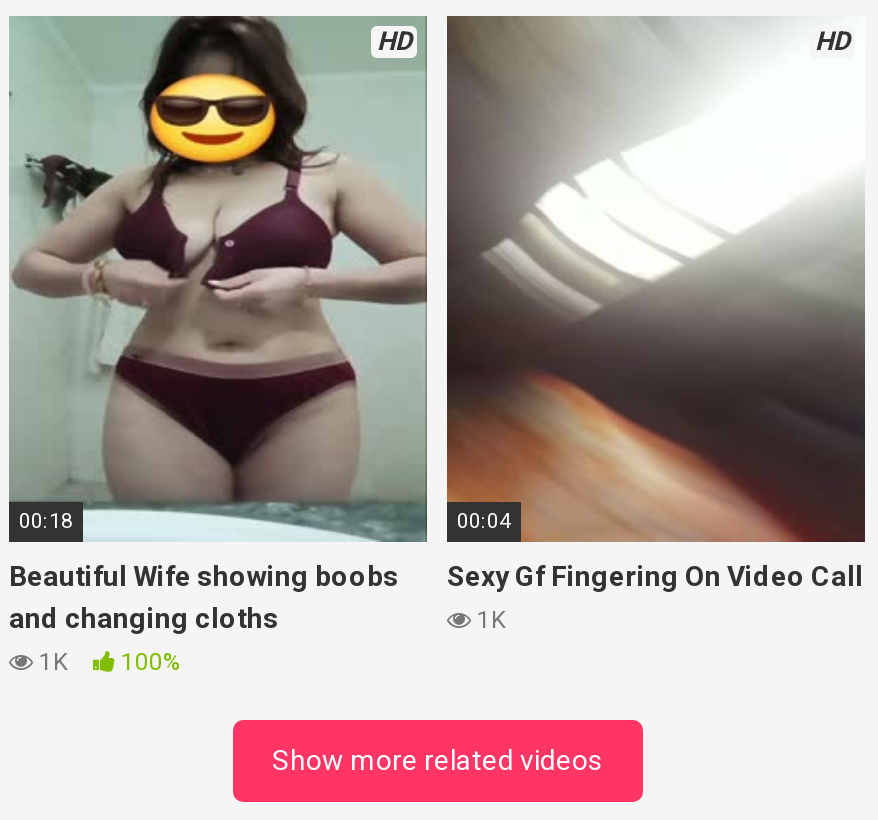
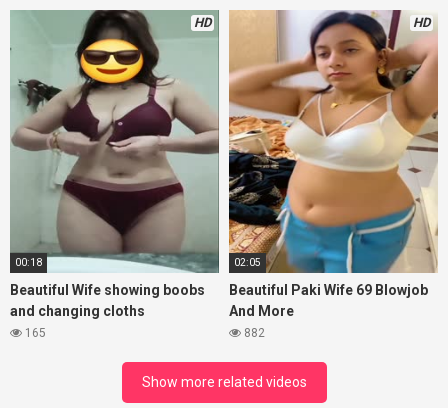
[445,14,867,544] [image] | 00:04 -> [228,9,439,274] [image] | 02:05
[447,560,863,634] Sexy Gf Fingering On Video Call | 1K -> [229,282,428,340] Beautiful Paki Wife 69 Blowjob | And More | 882
[33,648,181,676] 1K | 100% -> [22,326,46,340] 165

